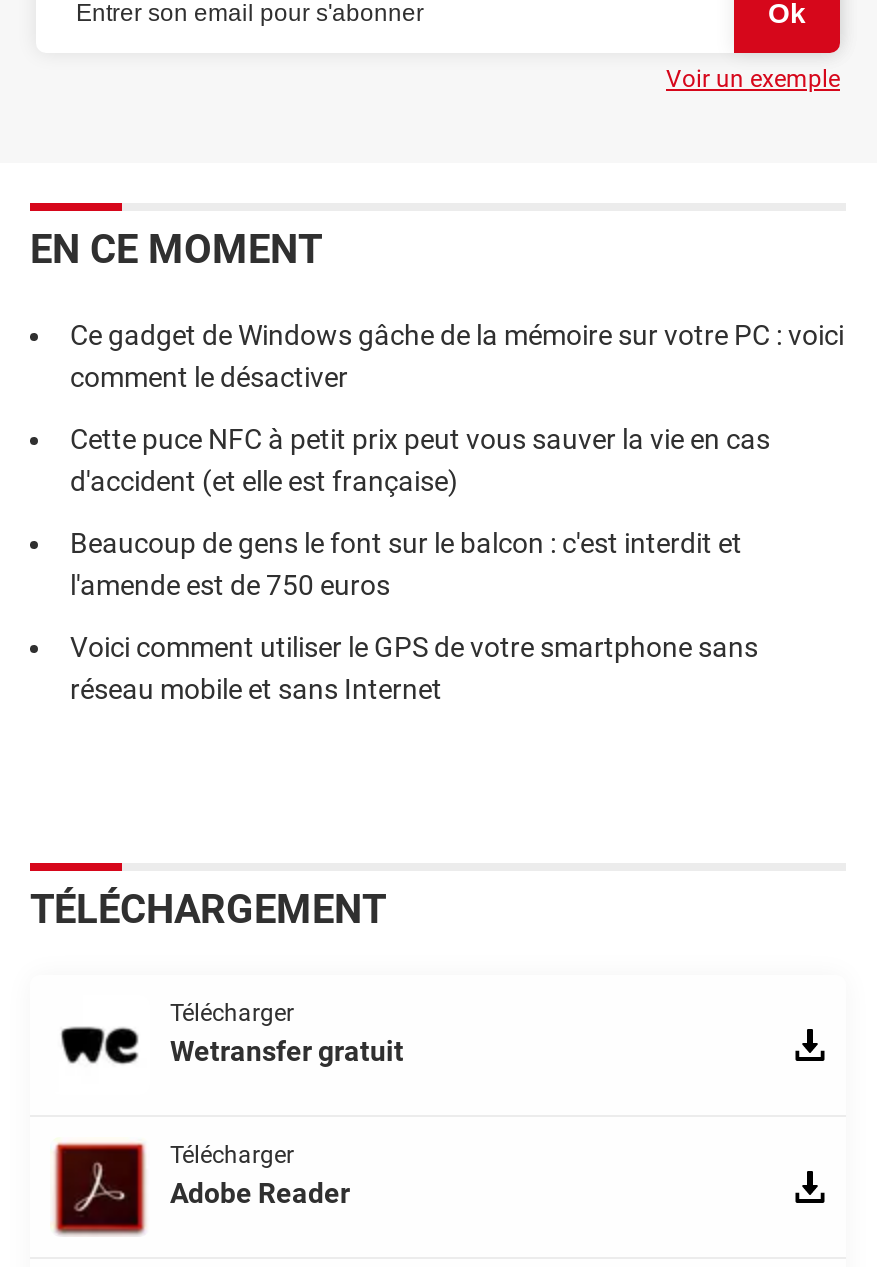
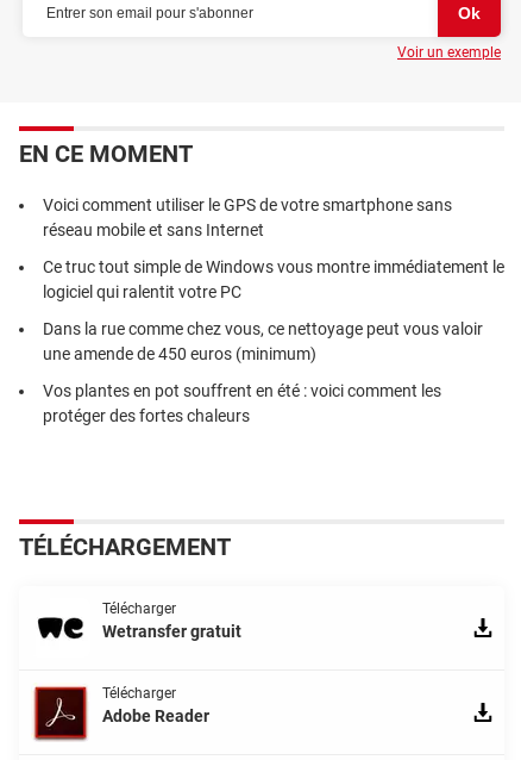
[70,319,844,601] Ce gadget de Windows gâche de la mémoire sur votre PC : voici | comment le désactiver | Cette puce NFC à petit prix peut vous sauver la vie en cas | d'accident (et elle est française) | Beaucoup de gens le font sur le balcon : c'est interdit et | l'amende est de 750 euros -> none
moved [70,631,758,705] -> [43,195,452,240]: Voici comment utiliser le GPS de votre smartphone sans | réseau mobile et sans Internet
none -> [43,257,504,425] Ce truc tout simple de Windows vous montre immédiatement le | logiciel qui ralentit votre PC | Dans la rue comme chez vous, ce nettoyage peut vous valoir | une amende de 450 euros (minimum) | Vos plantes en pot souffrent en été : voici comment les | protéger des fortes chaleurs

